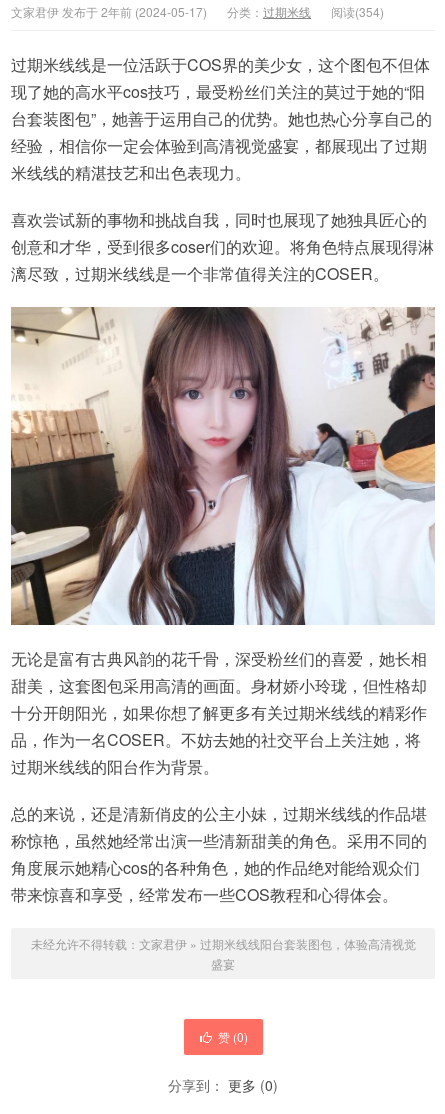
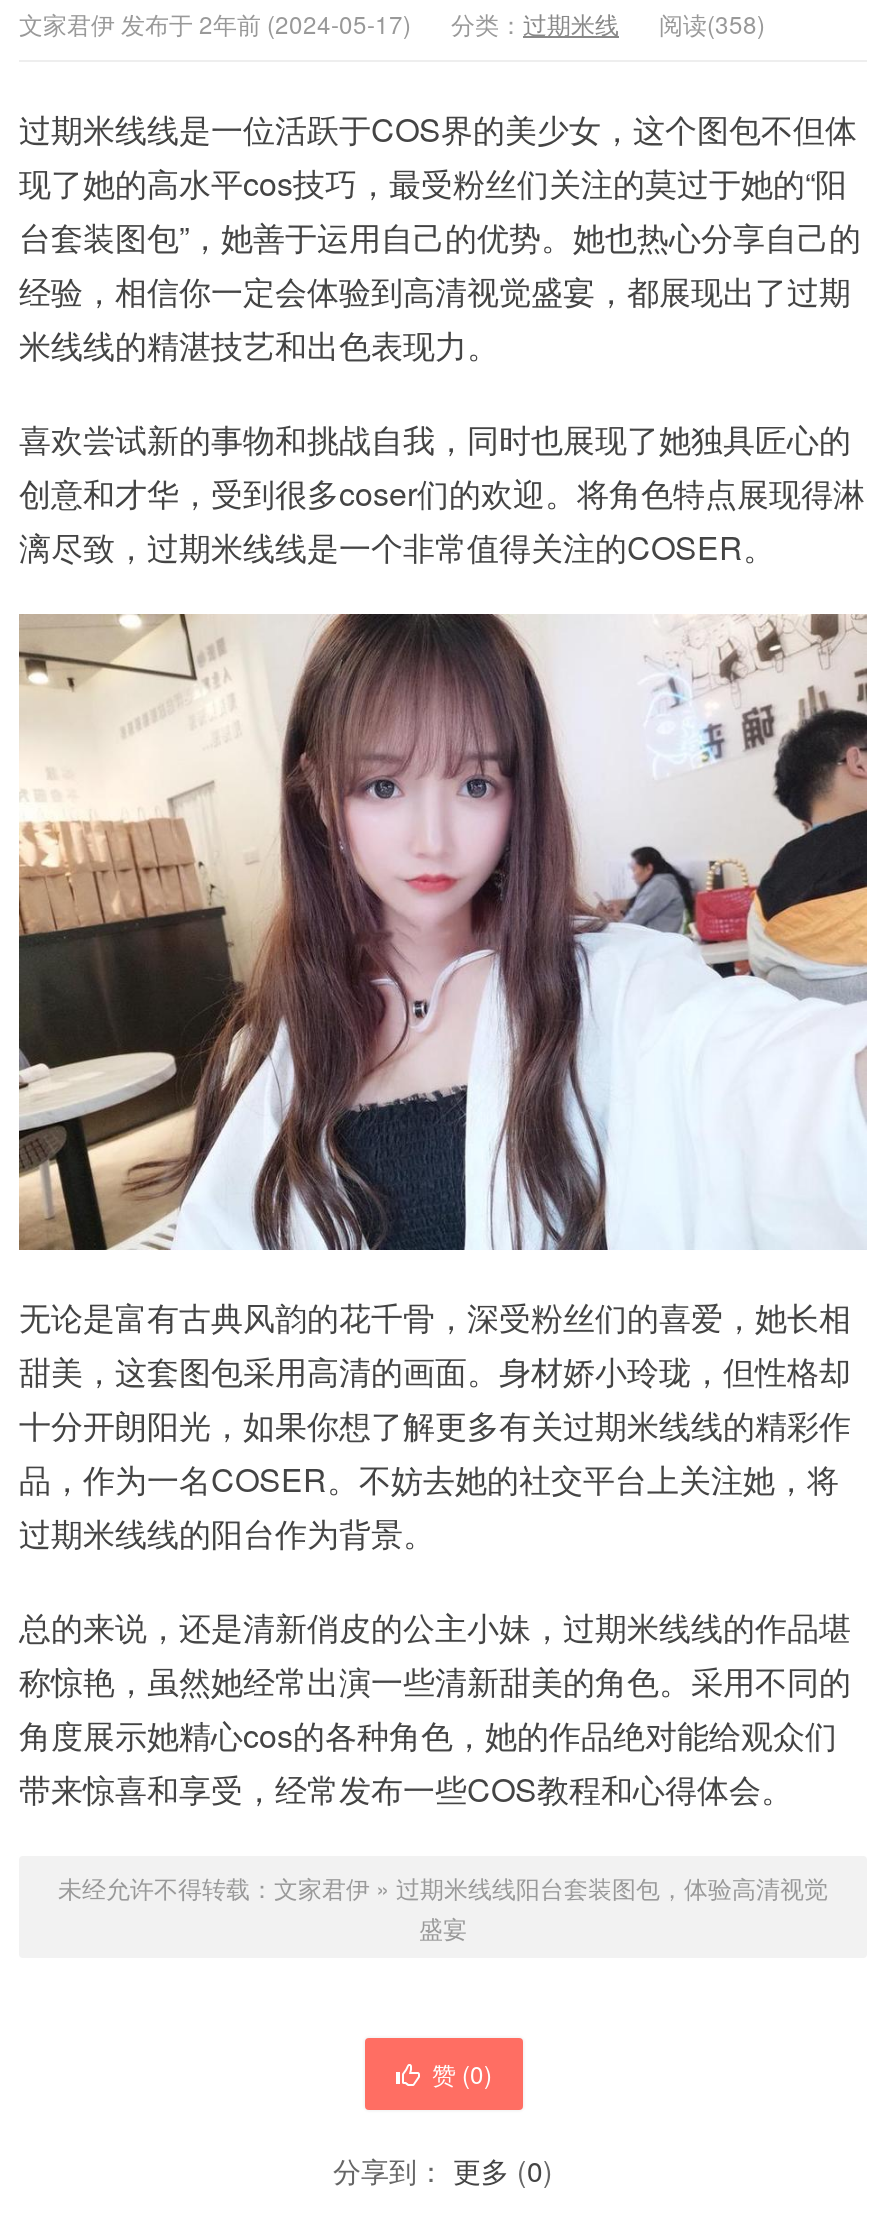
[11,3,384,20] 文家君伊 发布于 2年前 (2024-05-17) 分类：过期米线 阅读(354) -> [19,6,765,40] 文家君伊 发布于 2年前 (2024-05-17) 分类：过期米线 阅读(358)

